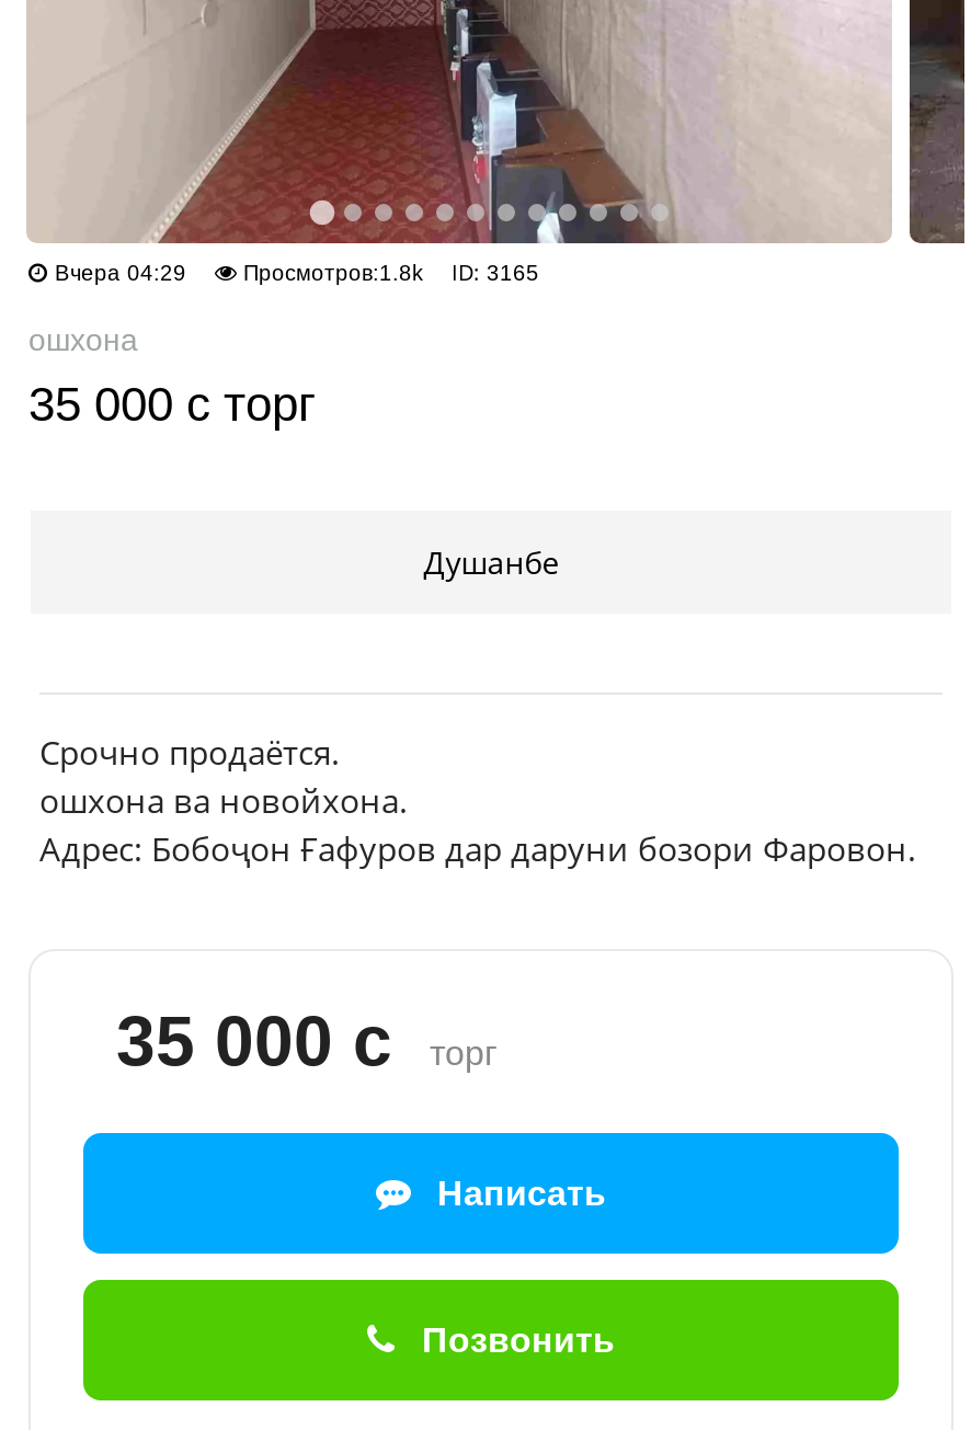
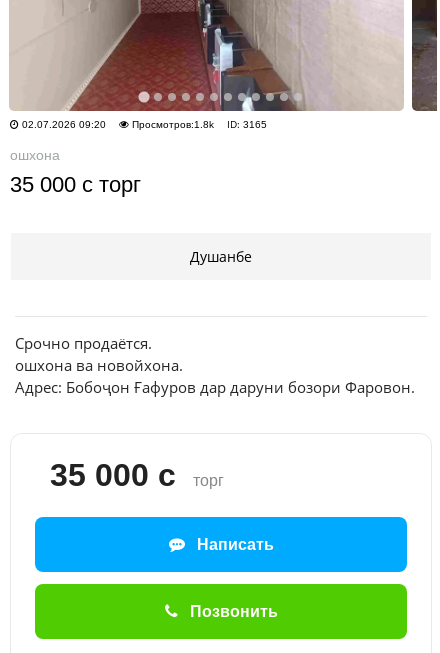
[48,261,186,285] Вчера 04:29 -> [19,119,106,130] 02.07.2026 09:20

